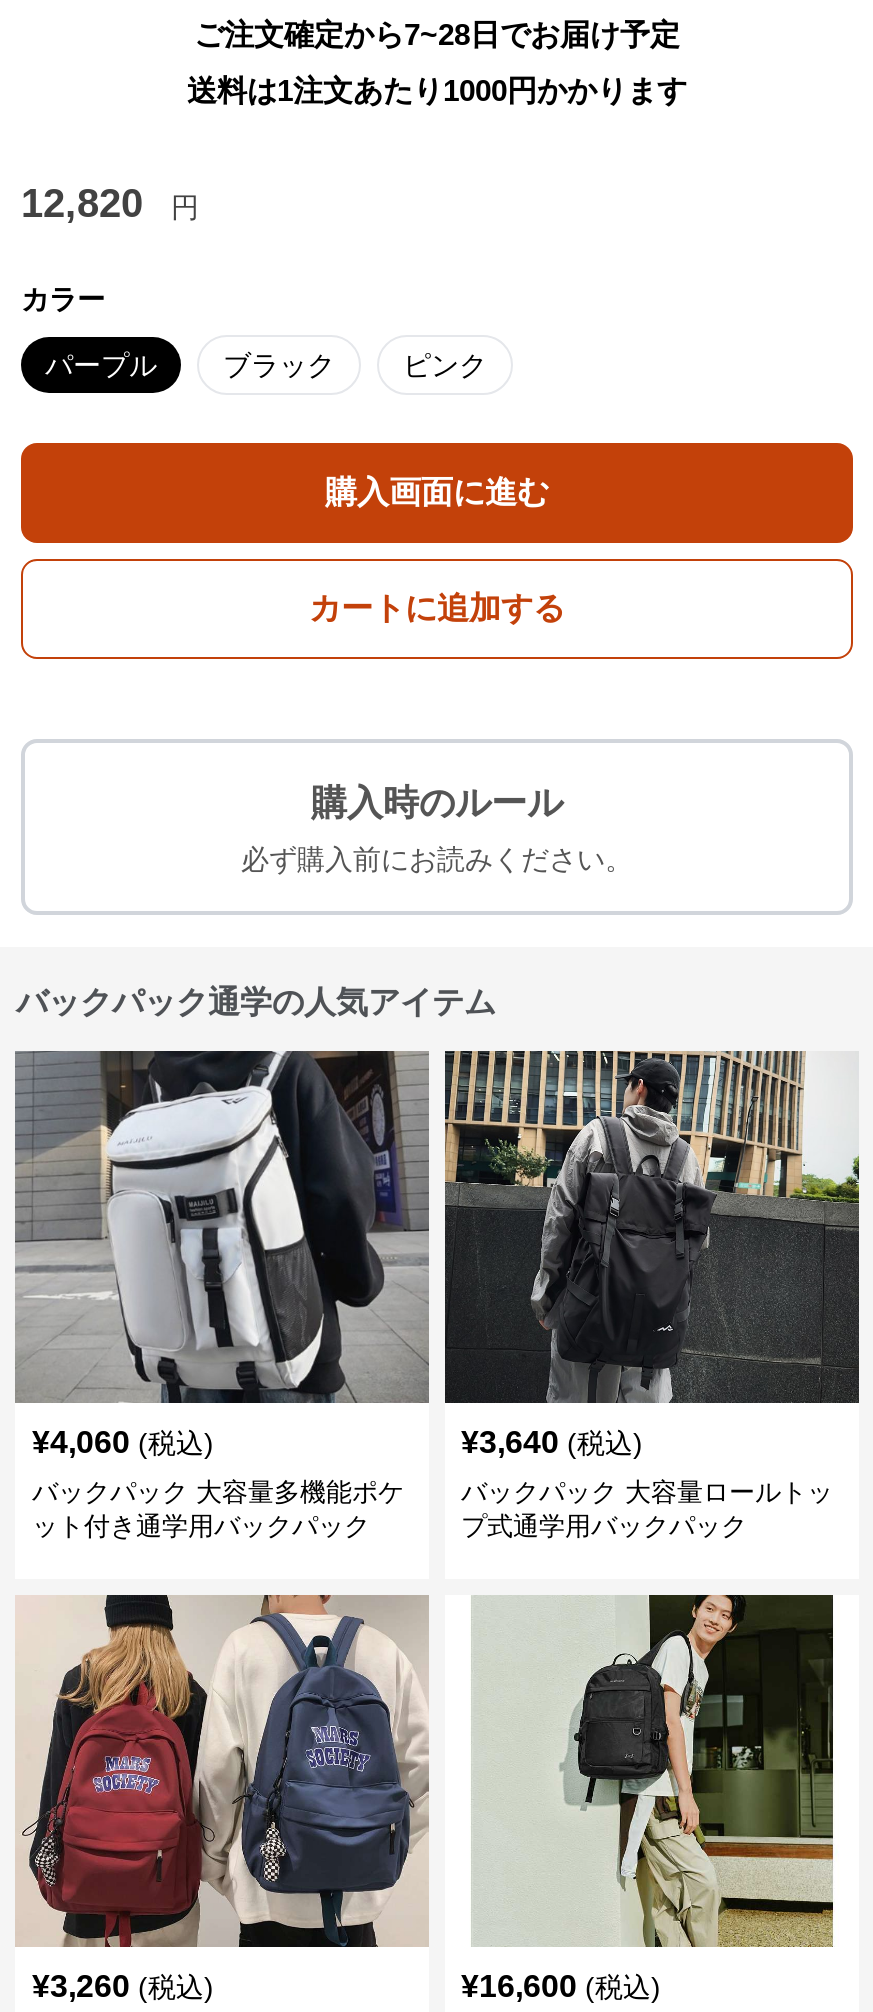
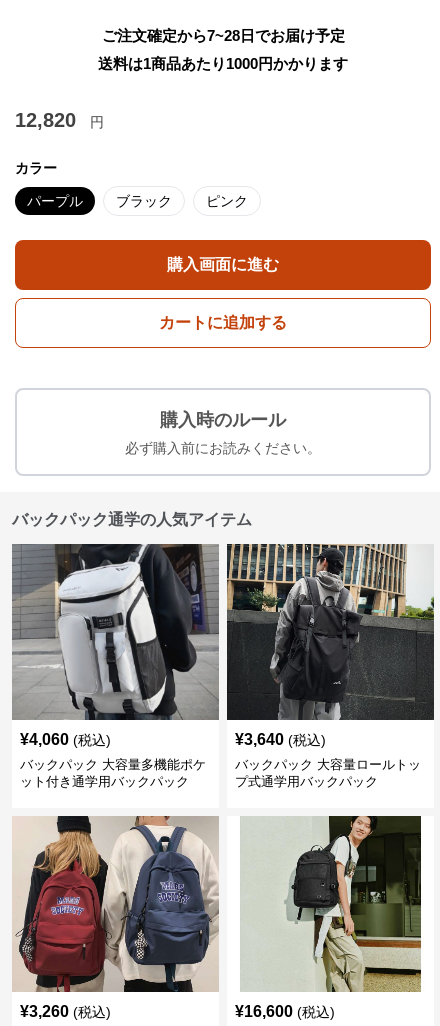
[187,73,687,107] 送料は1注文あたり1000円かかります -> [98,55,348,72] 送料は1商品あたり1000円かかります

